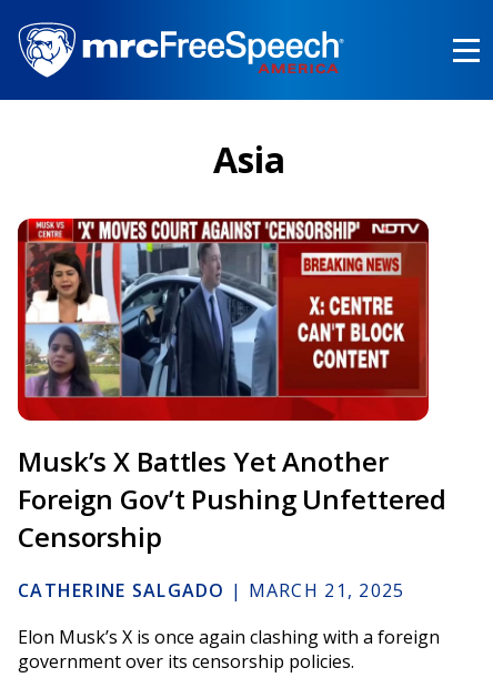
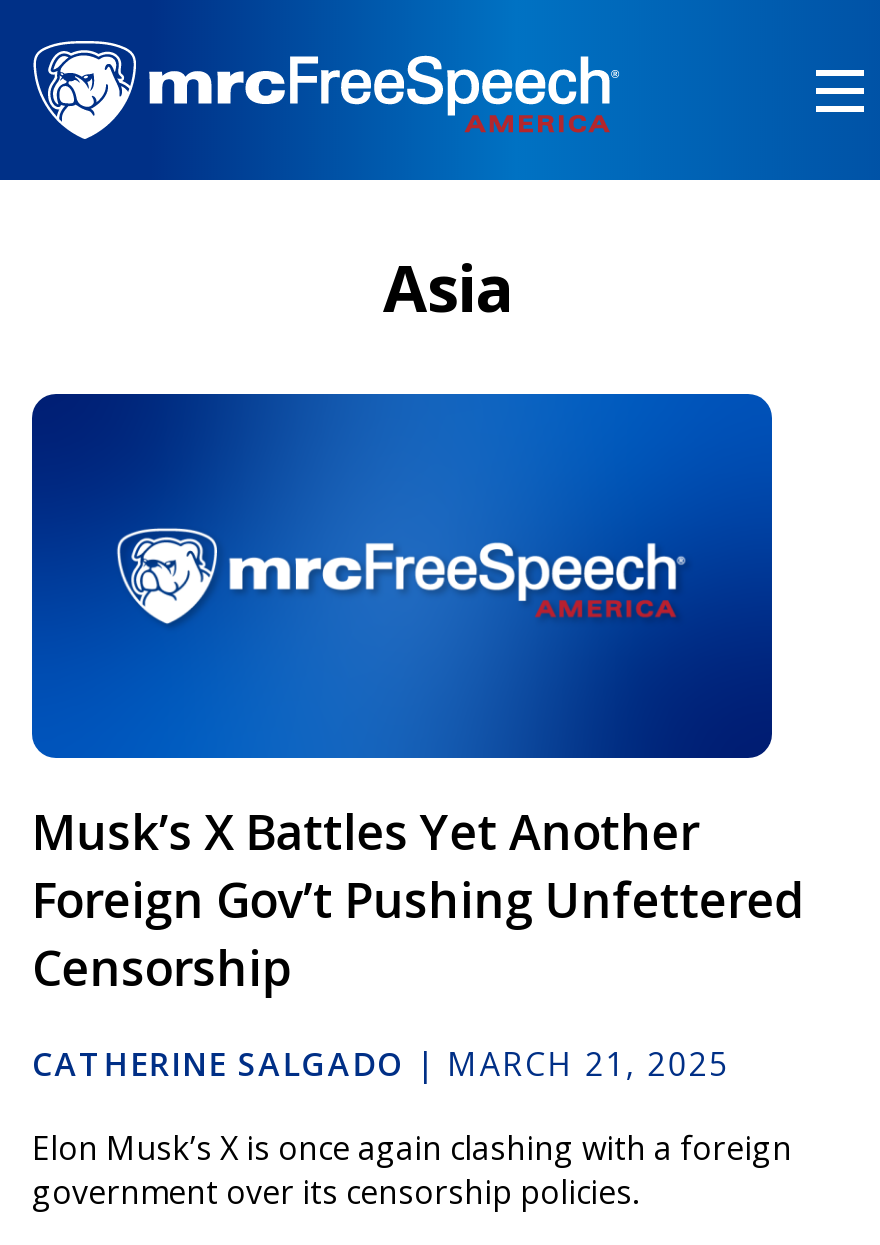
[17,218,430,422] [image] -> [30,392,774,760] [image]

